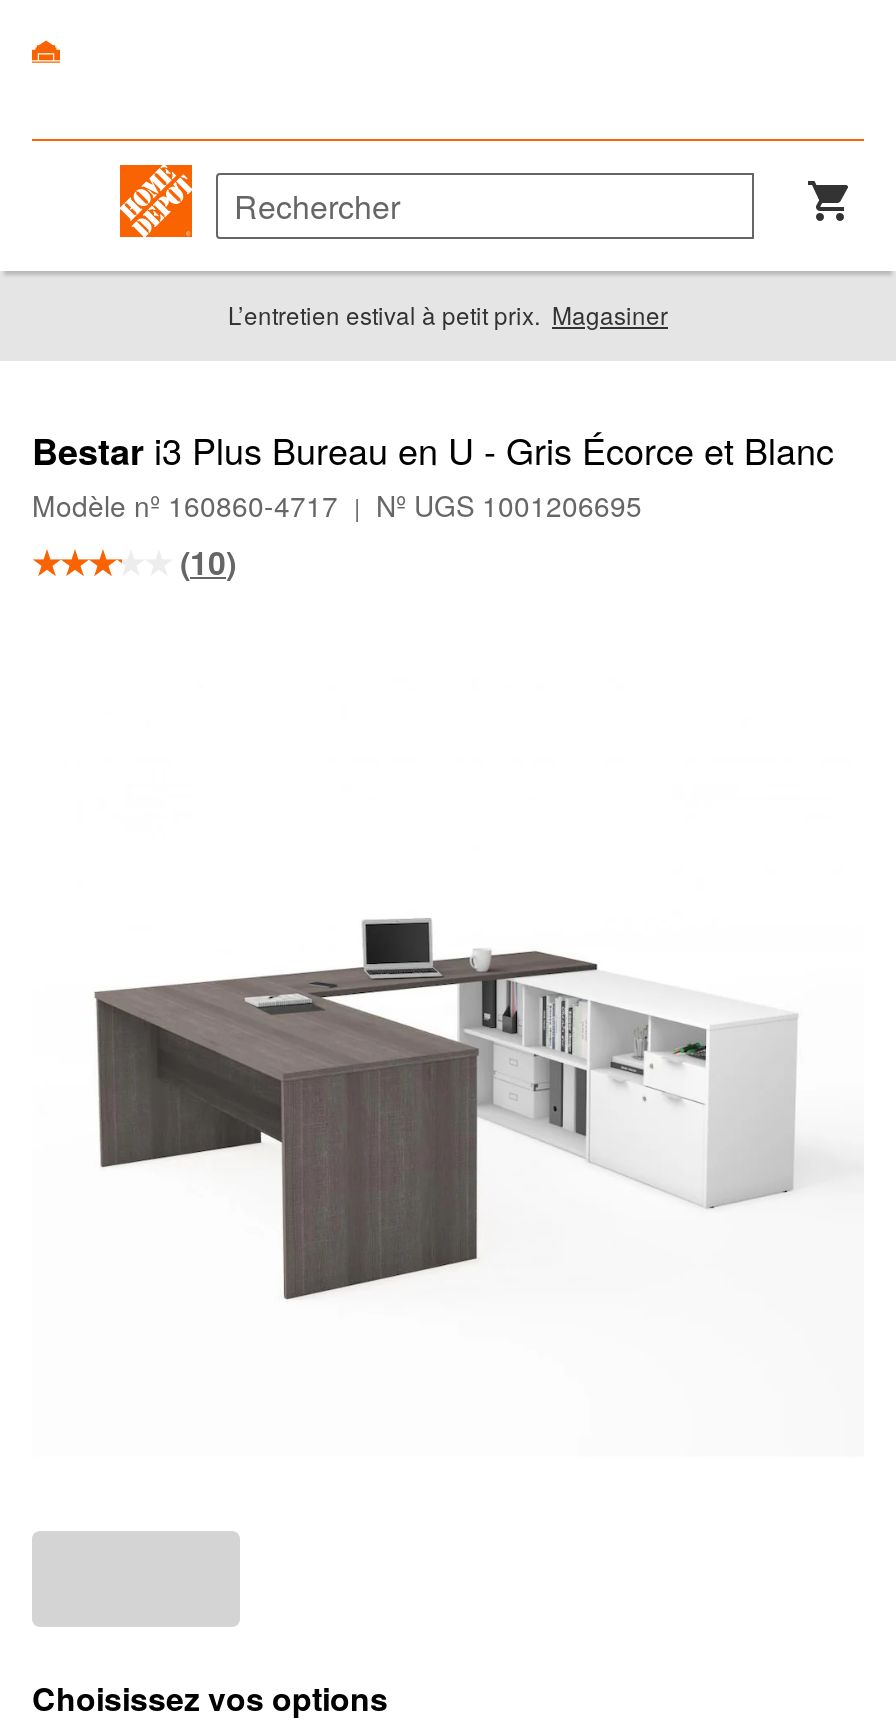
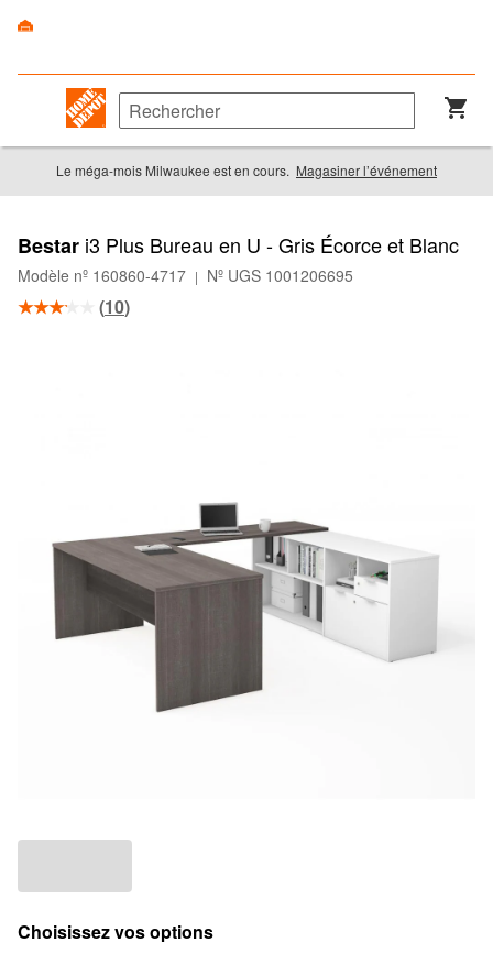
[228,298,668,332] L’entretien estival à petit prix. Magasiner -> [56,161,437,180] Le méga-mois Milwaukee est en cours. Magasiner l’événement

